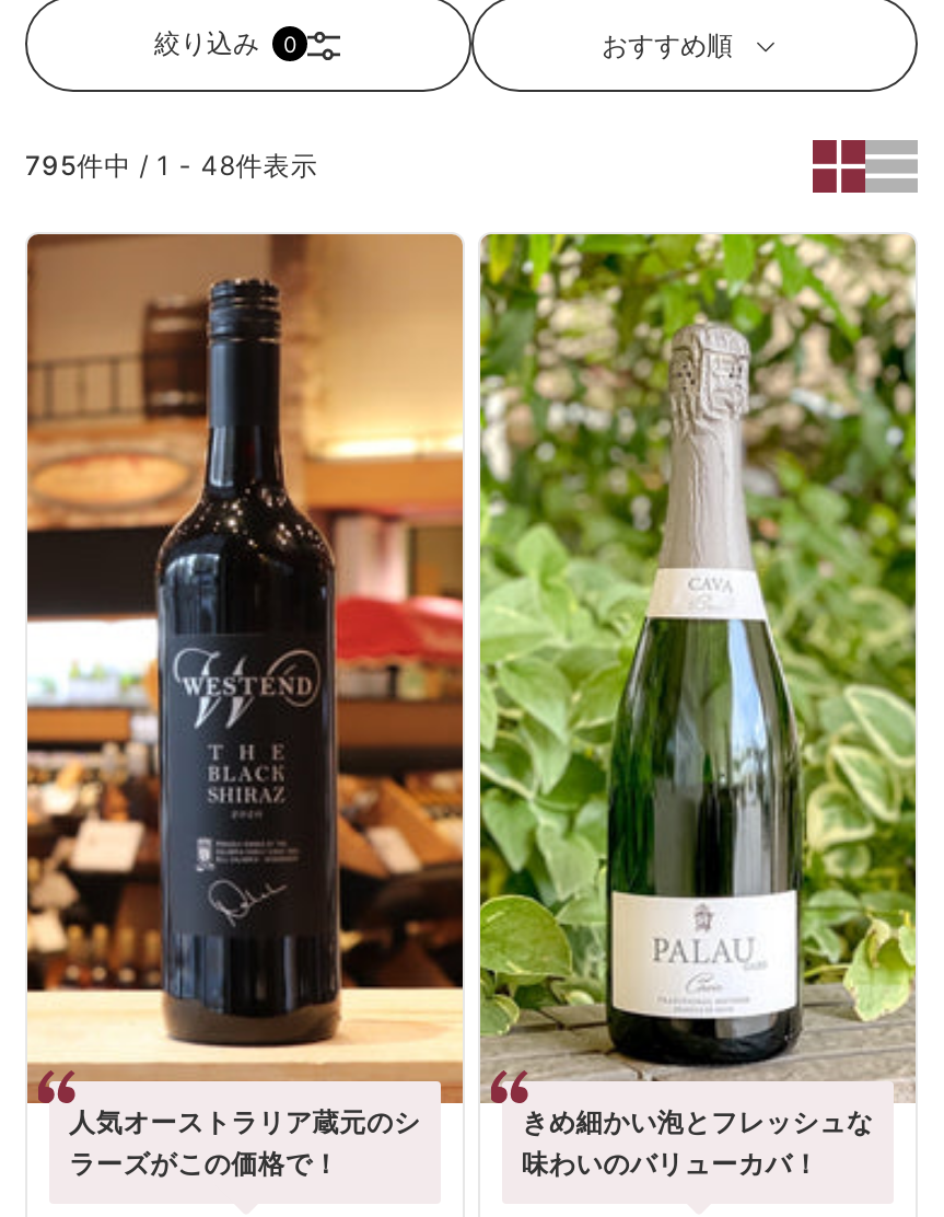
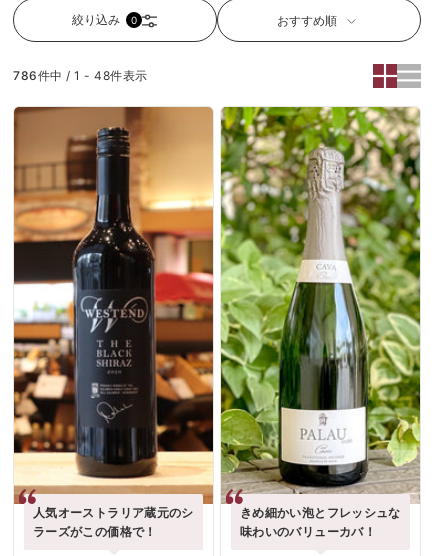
[25,150,318,183] 795件中 / 1 - 48件表示 -> [13,68,148,83] 786件中 / 1 - 48件表示

